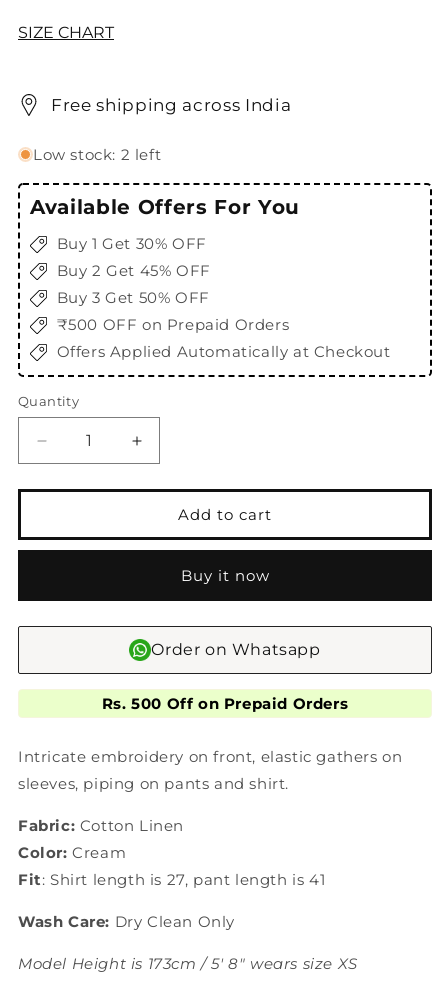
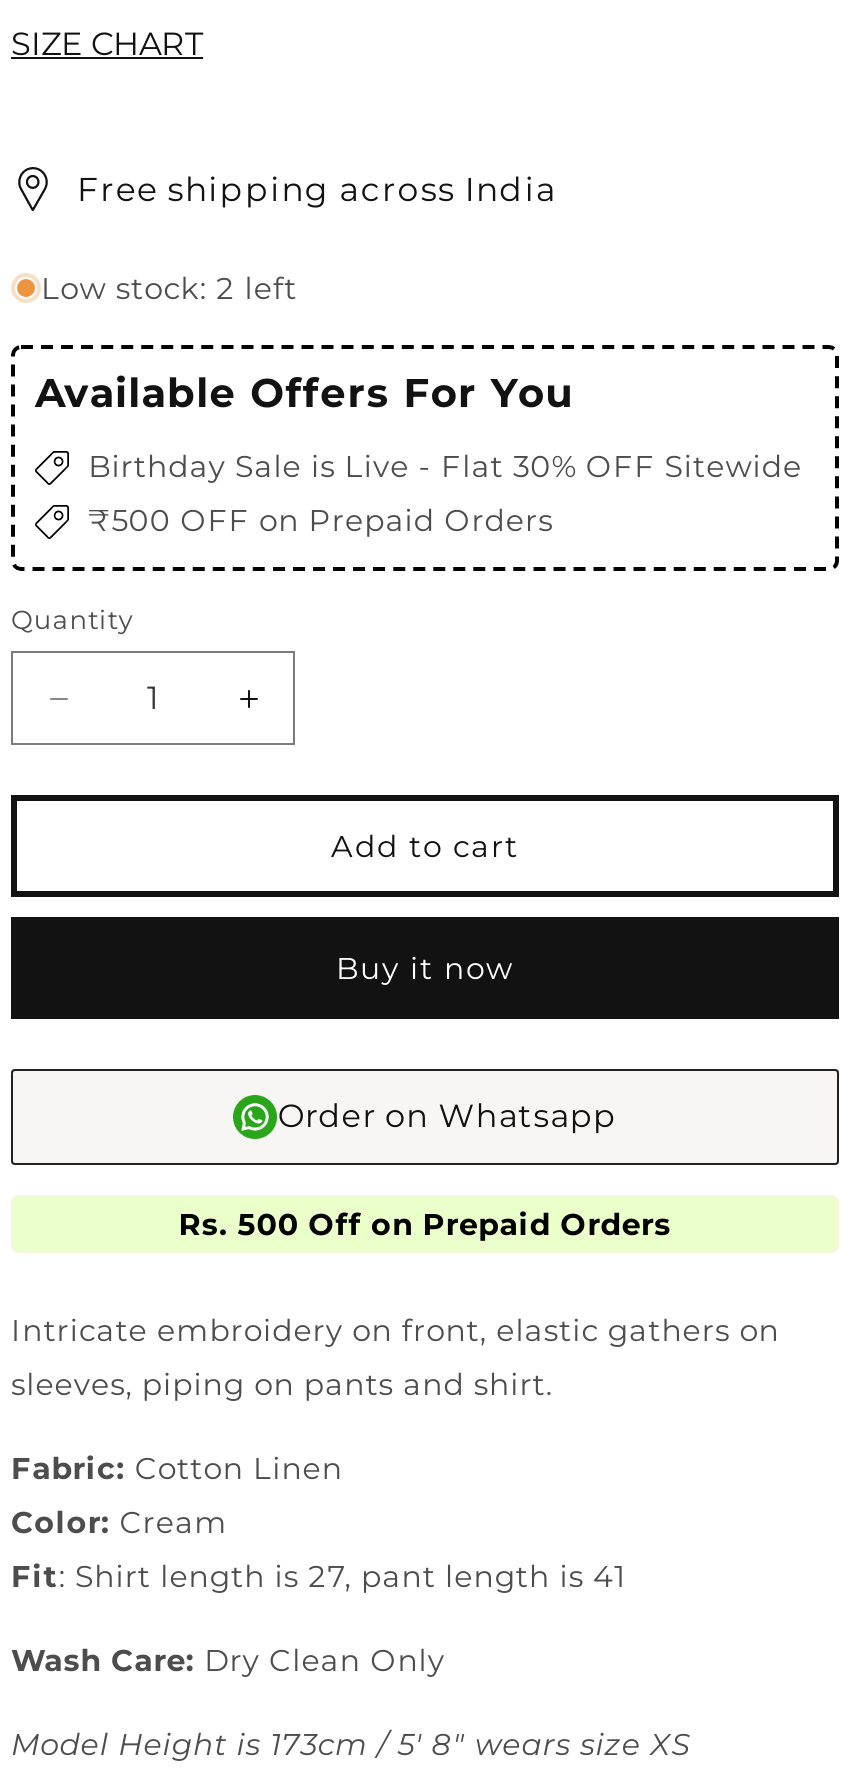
[57,234,211,307] Buy 1 Get 30% OFF | Buy 2 Get 45% OFF | Buy 3 Get 50% OFF -> [88,447,802,485] Birthday Sale is Live - Flat 30% OFF Sitewide
[57,342,391,361] Offers Applied Automatically at Checkout -> none

